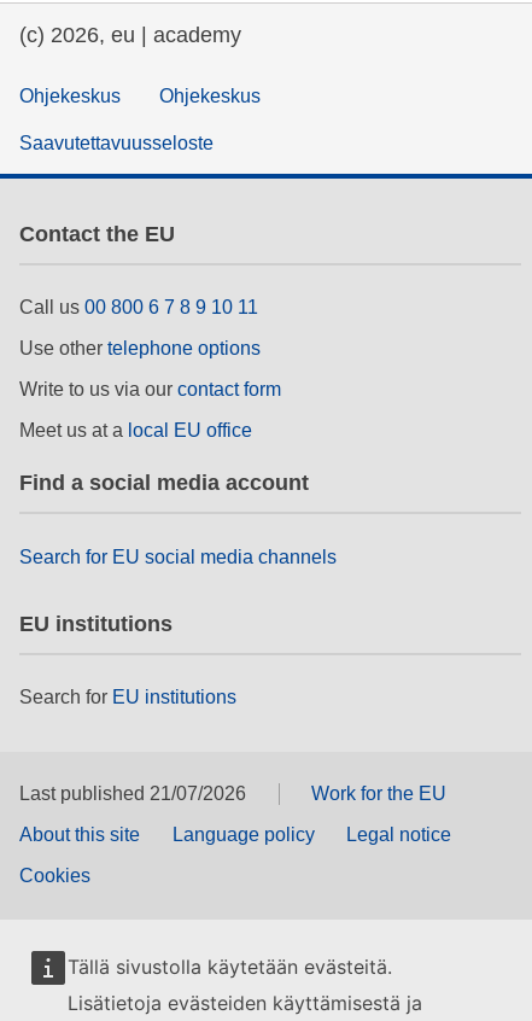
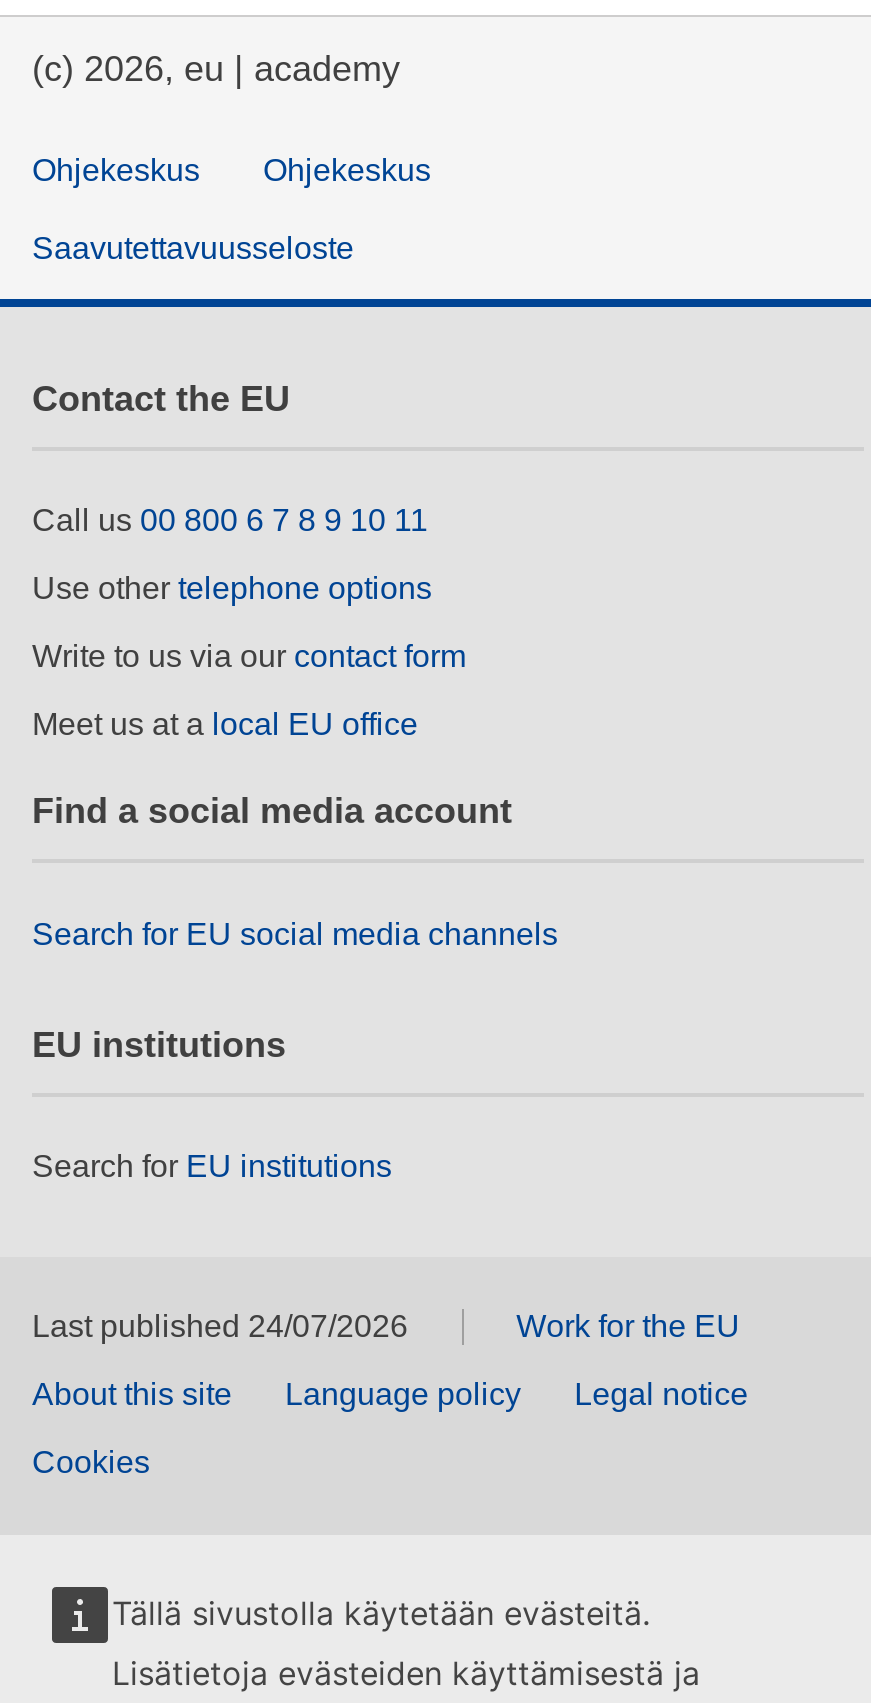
[19,784,246,804] Last published 21/07/2026 -> [32,1310,408,1344] Last published 24/07/2026

